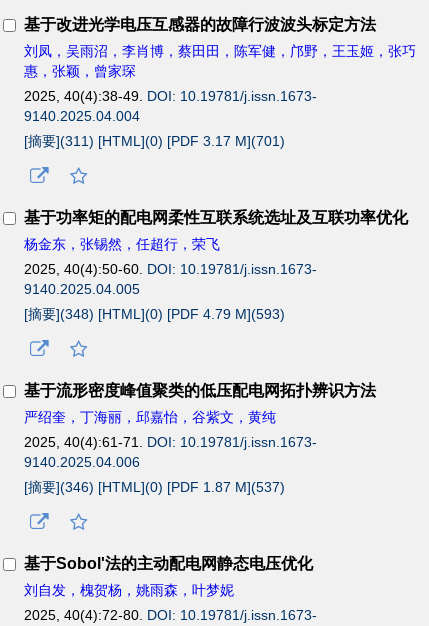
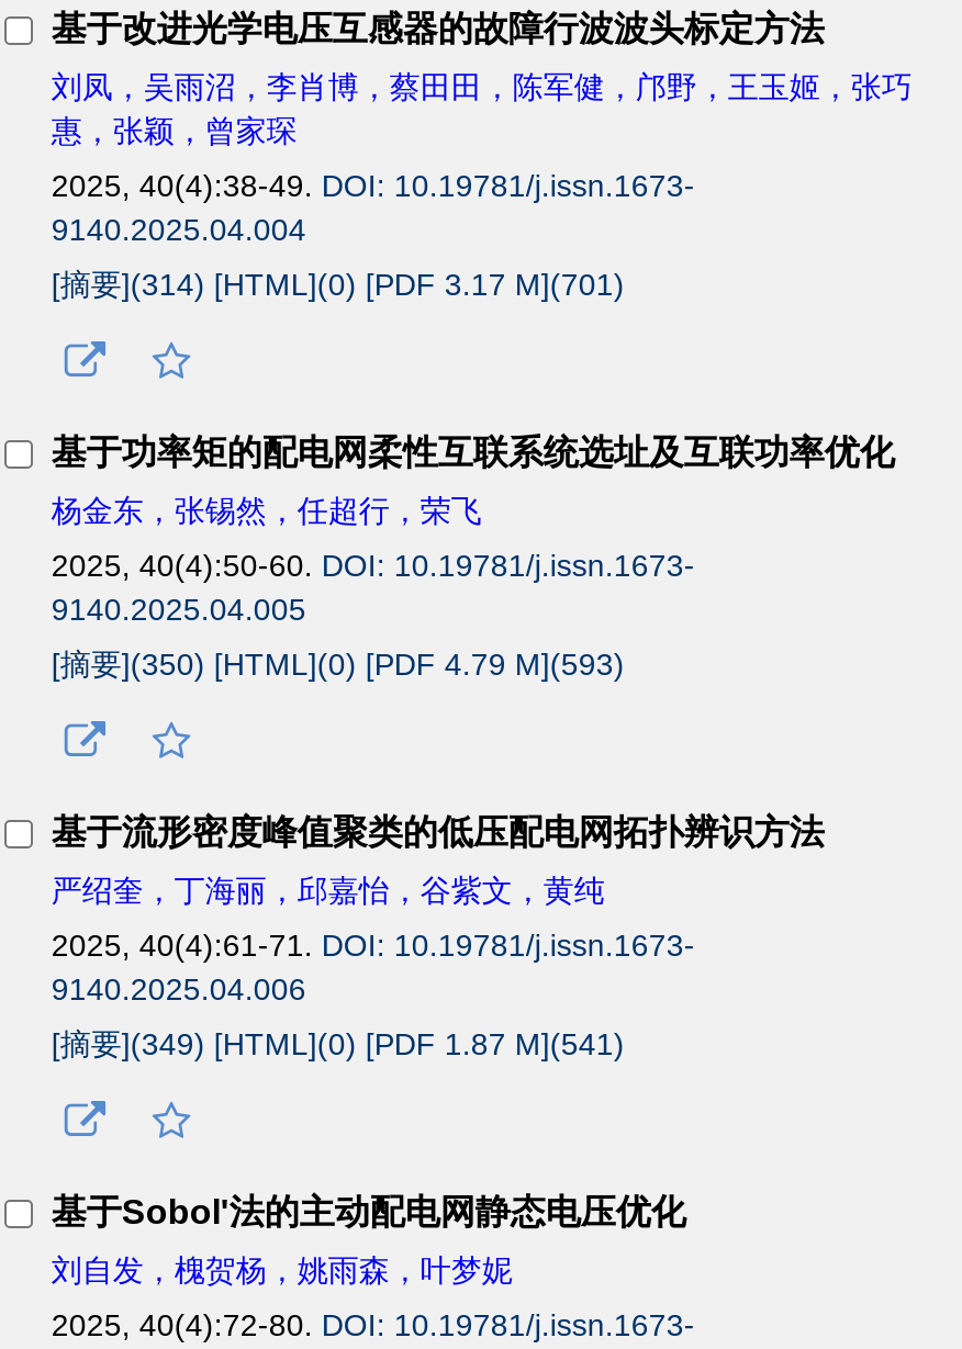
[24,133,285,149] [摘要](311) [HTML](0) [PDF 3.17 M](701) -> [51,268,625,303] [摘要](314) [HTML](0) [PDF 3.17 M](701)
[24,306,285,322] [摘要](348) [HTML](0) [PDF 4.79 M](593) -> [51,647,625,683] [摘要](350) [HTML](0) [PDF 4.79 M](593)
[24,479,285,495] [摘要](346) [HTML](0) [PDF 1.87 M](537) -> [51,1027,625,1062] [摘要](349) [HTML](0) [PDF 1.87 M](541)

